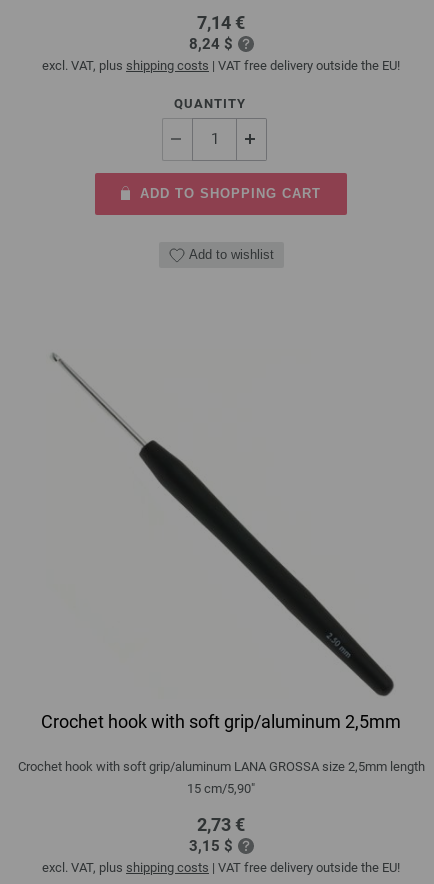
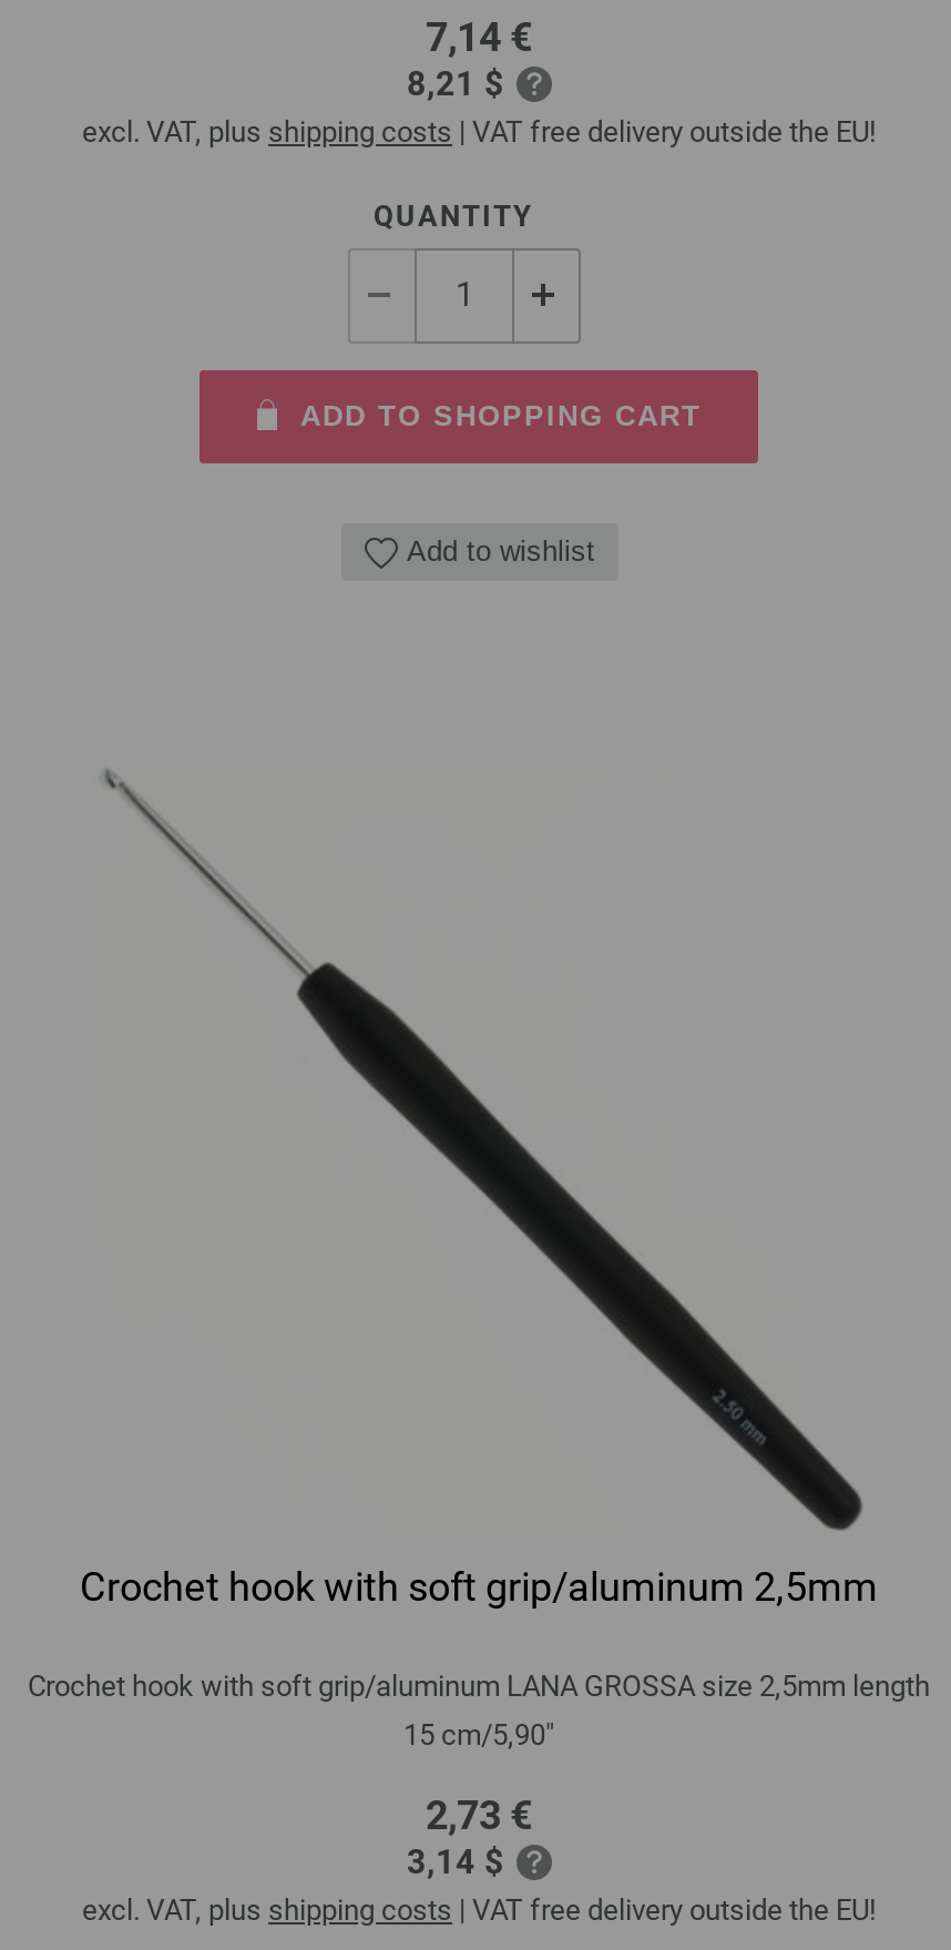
[188,34,232,52] 8,24 $ -> [407,63,504,103] 8,21 $
[188,836,232,854] 3,15 $ -> [407,1841,504,1881] 3,14 $

